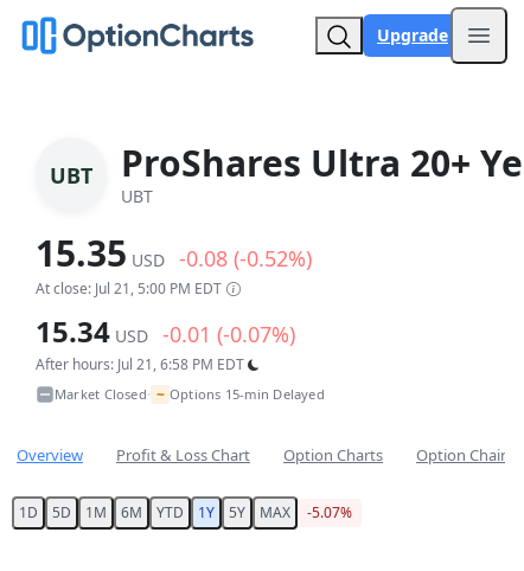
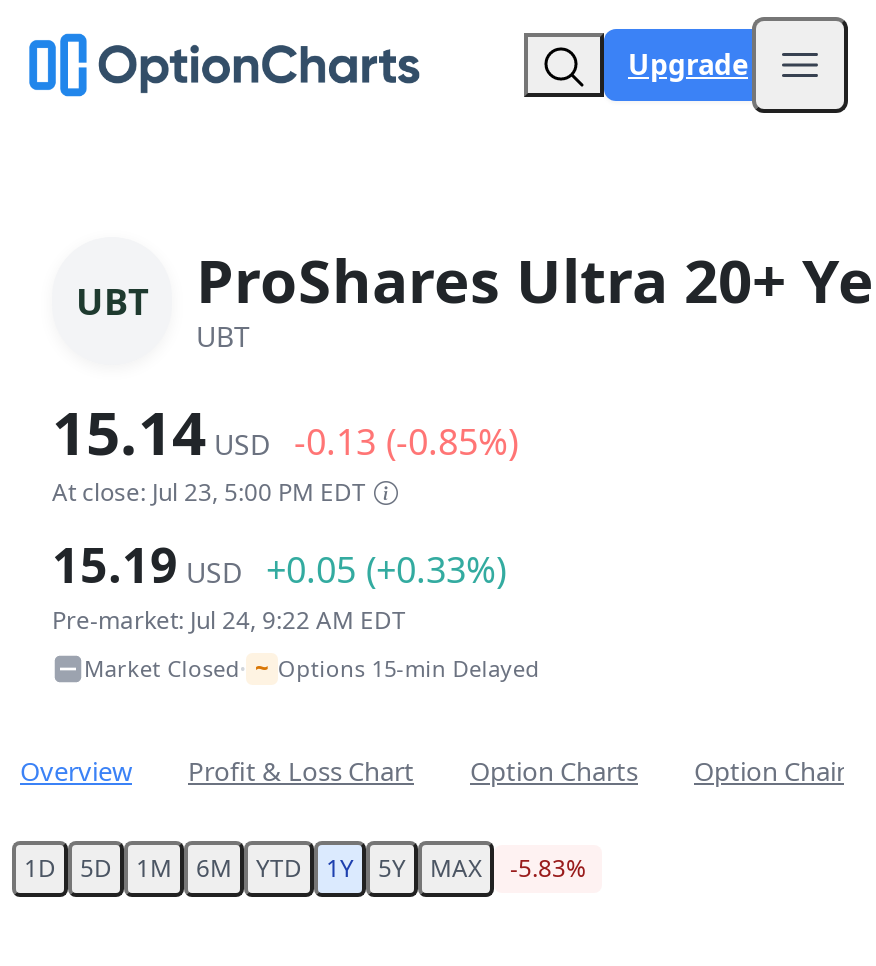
[36,229,312,374] 15.35 USD -0.08 (-0.52%) | At close: Jul 21, 5:00 PM EDT | 15.34 USD -0.01 (-0.07%) | After hours: Jul 21, 6:58 PM EDT -> [52,391,518,637] 15.14 USD -0.13 (-0.85%) | At close: Jul 23, 5:00 PM EDT | 15.19 USD +0.05 (+0.33%) | Pre-market: Jul 24, 9:22 AM EDT
[19,502,352,522] 1D 5D 1M 6M YTD 1Y 5Y MAX -5.07% -> [24,851,586,885] 1D 5D 1M 6M YTD 1Y 5Y MAX -5.83%

